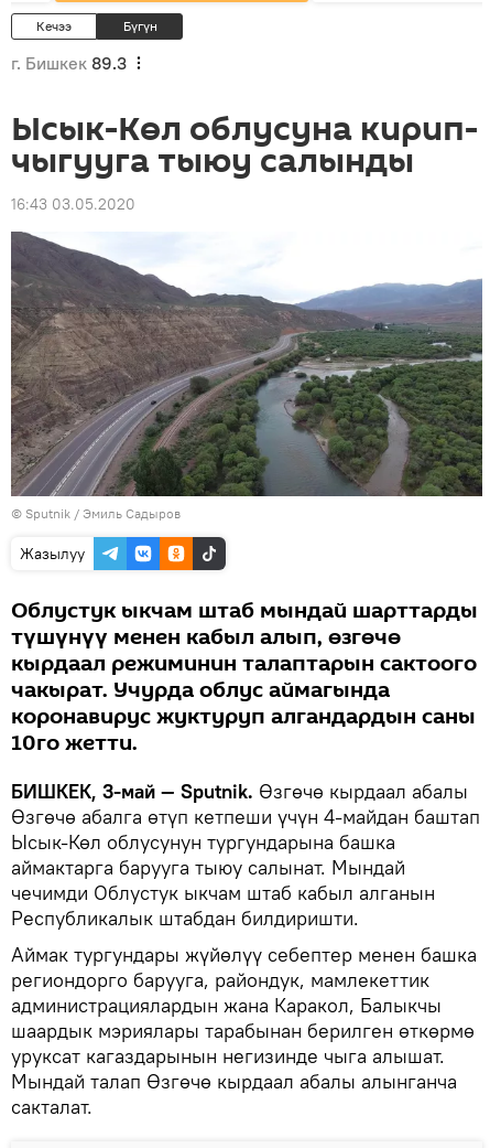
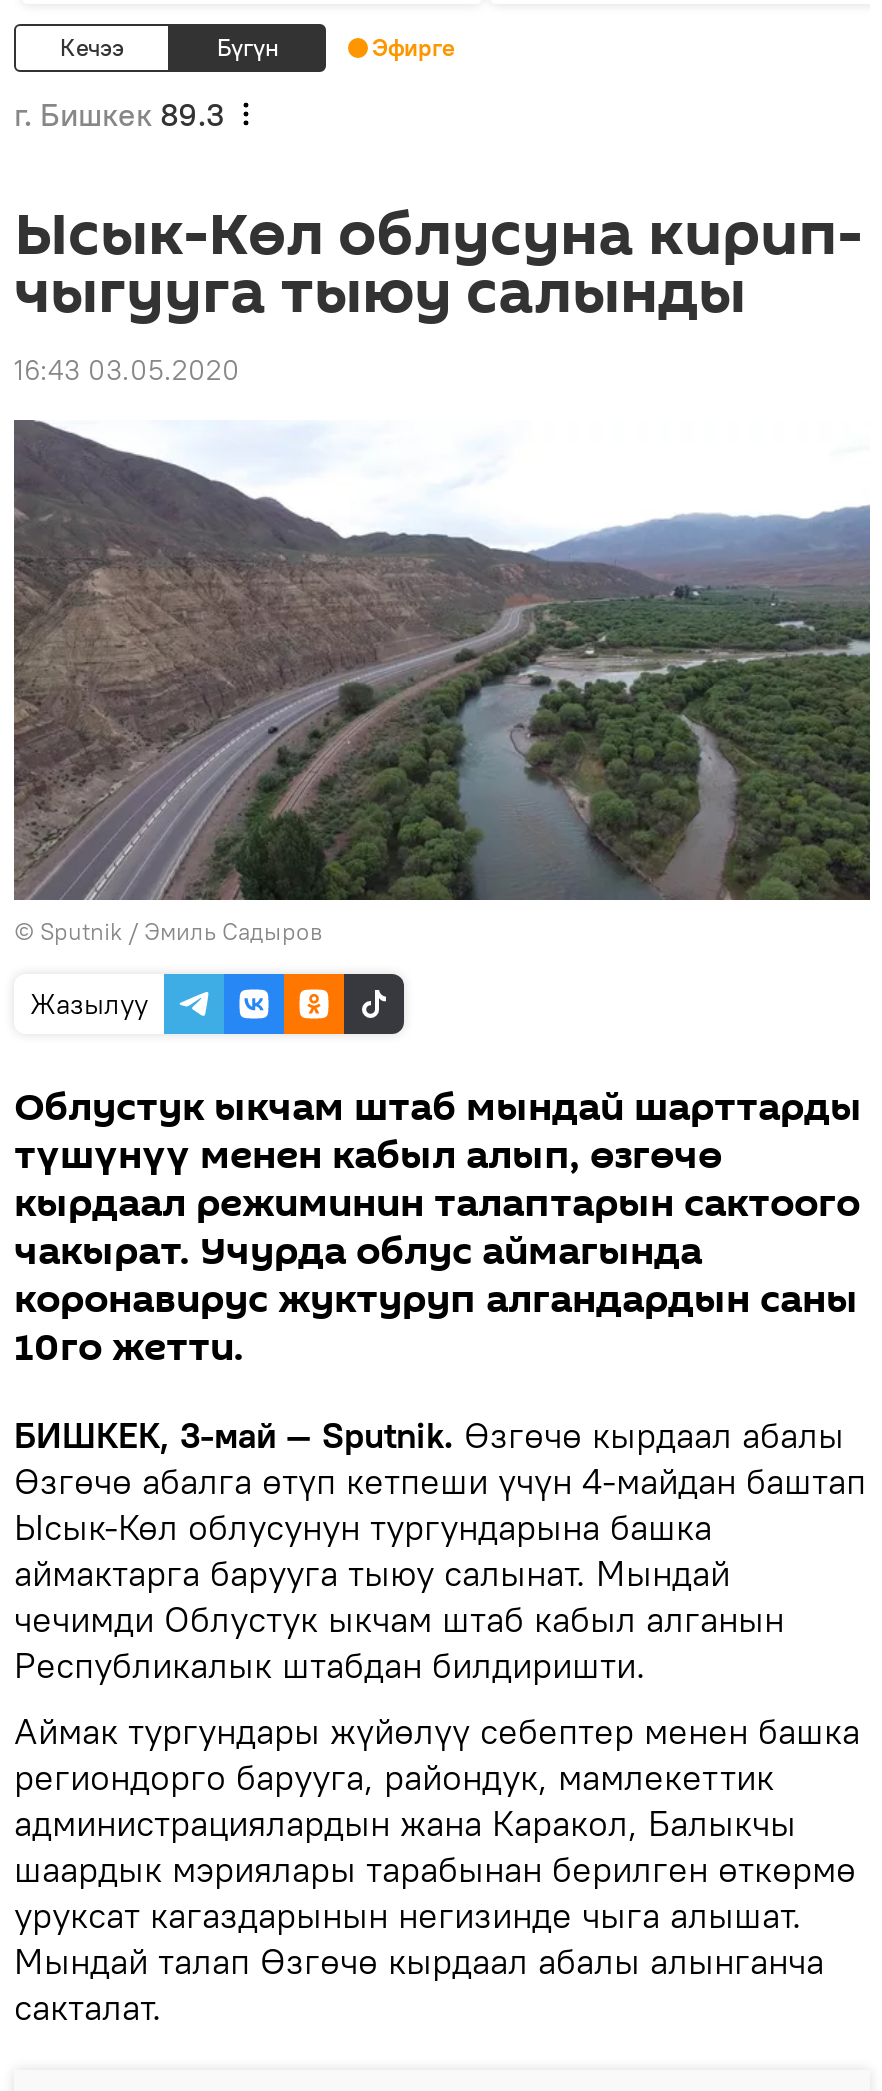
none -> [372,32,454,62] Эфирге

